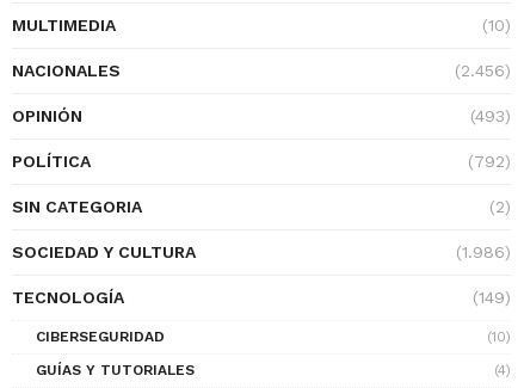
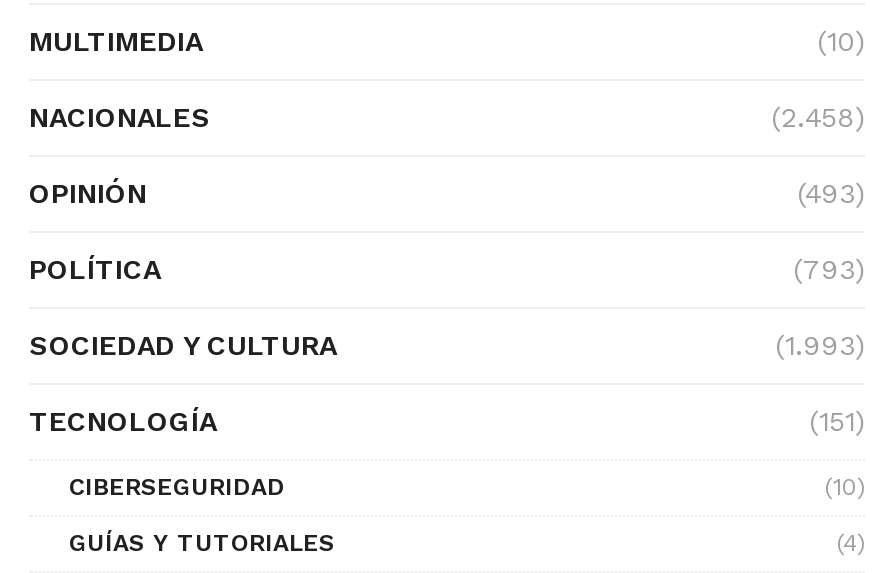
[455,61,511,80] (2.456) -> [771,101,865,133] (2.458)
[12,151,511,216] (792) | SIN CATEGORIA | (2) -> [793,253,865,285] (793)
[456,242,511,261] (1.986) -> [775,329,865,361] (1.993)
[473,287,511,307] (149) -> [809,405,865,437] (151)

